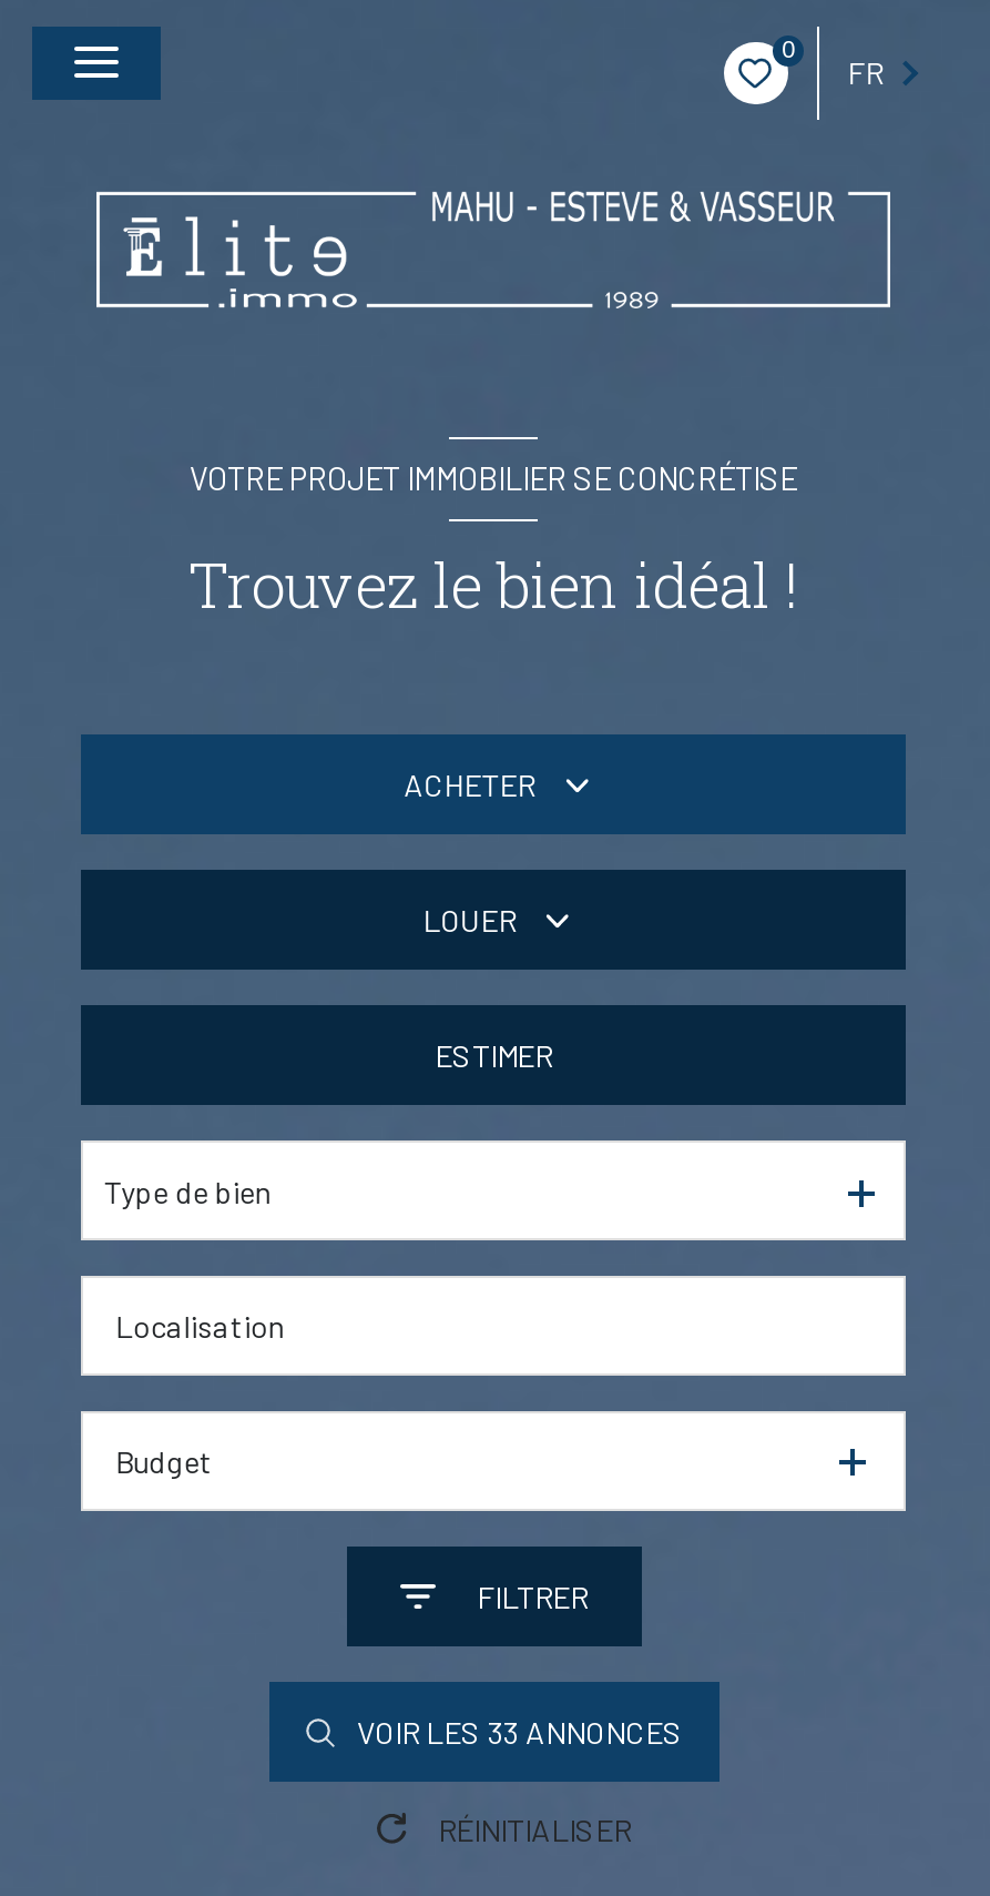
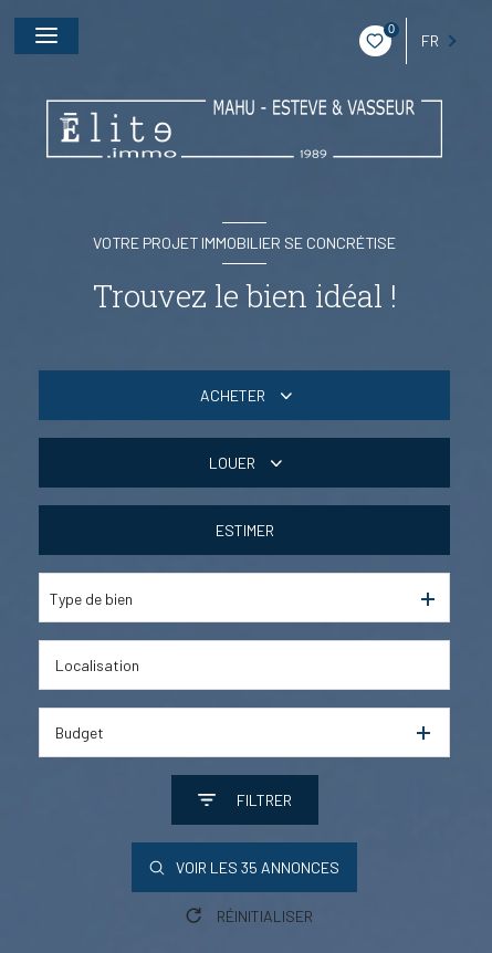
[357,1713,683,1751] VOIR LES 33 ANNONCES -> [176,858,339,877] VOIR LES 35 ANNONCES

